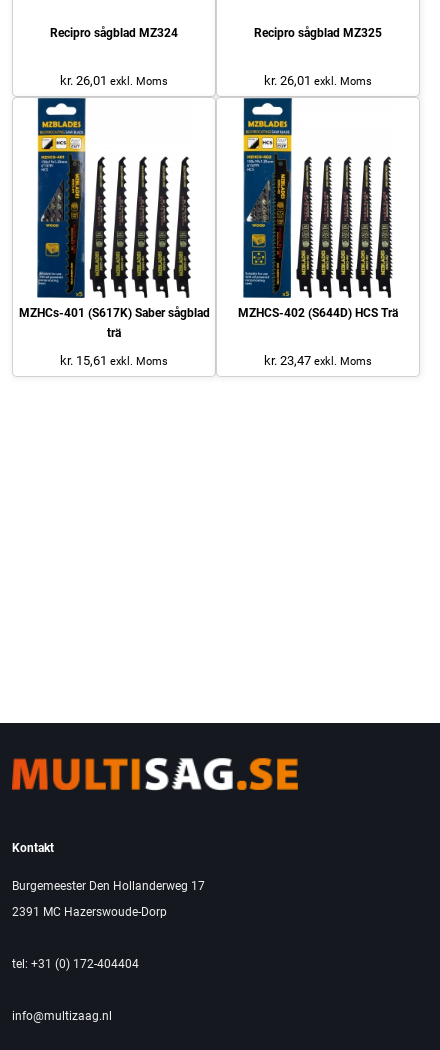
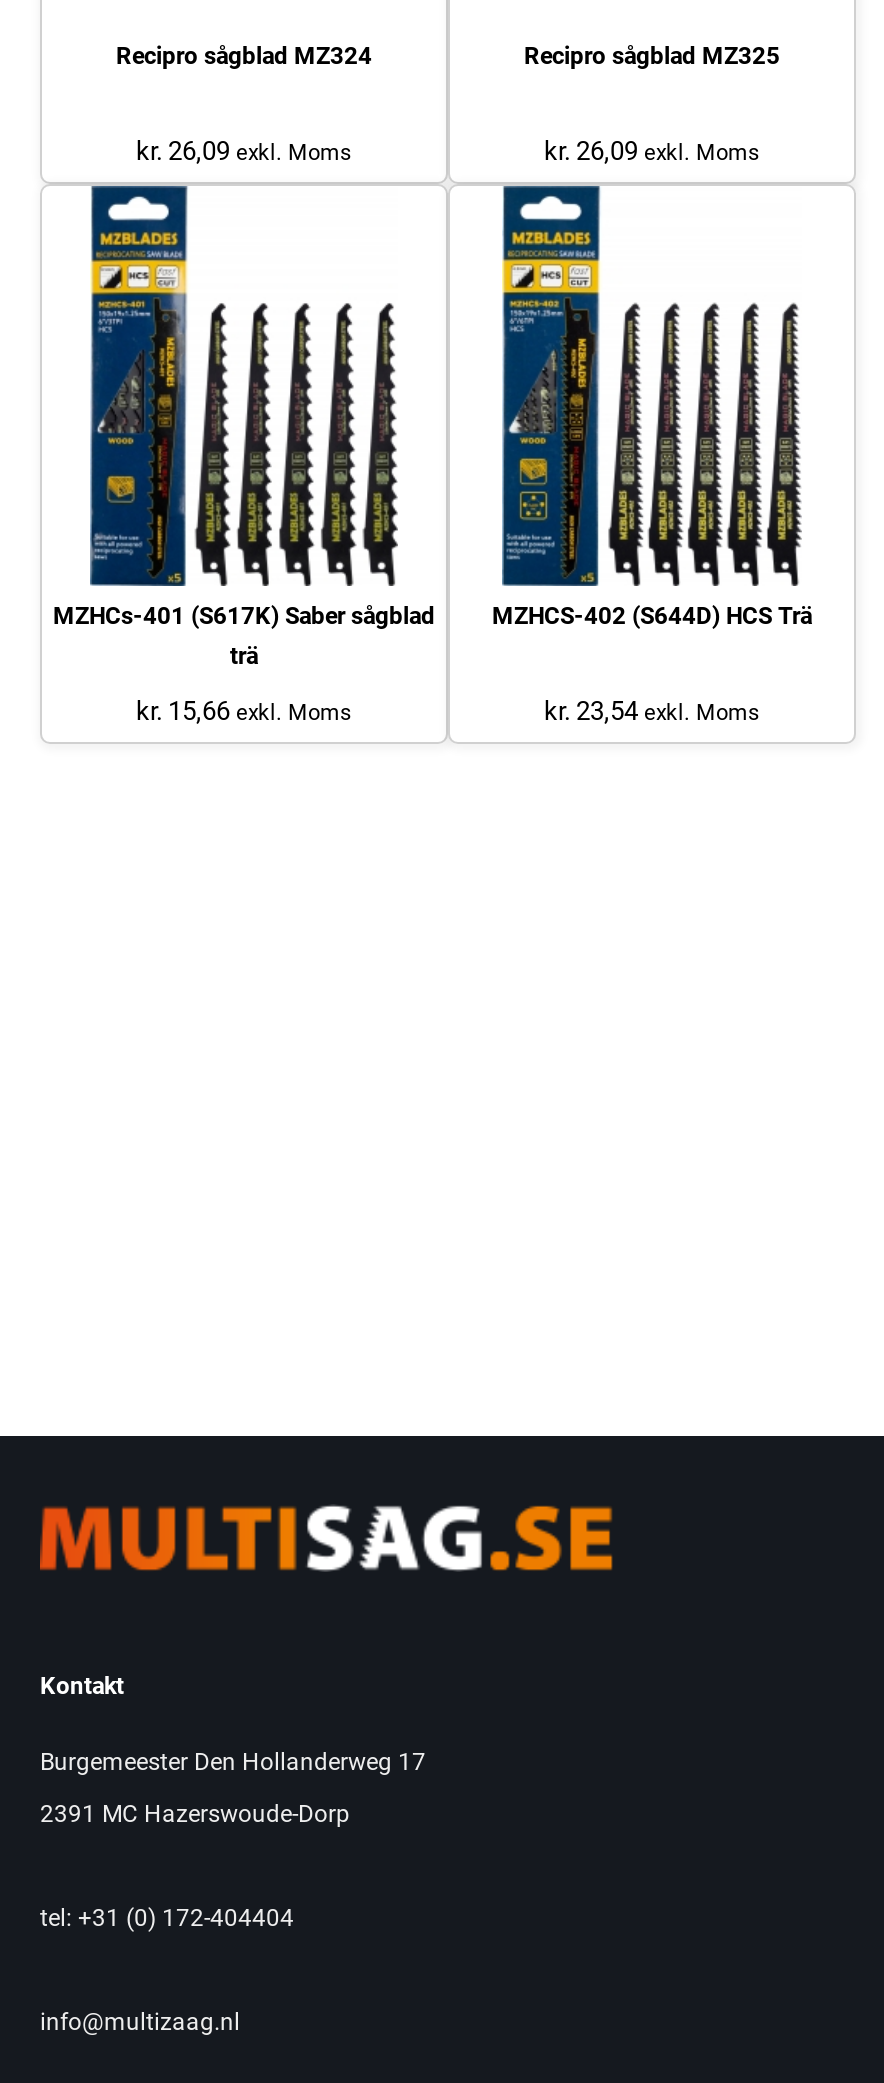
[60,73,168,88] kr. 26,01 exkl. Moms -> [136,135,352,165] kr. 26,09 exkl. Moms
[264,73,372,88] kr. 26,01 exkl. Moms -> [544,135,760,165] kr. 26,09 exkl. Moms
[60,353,168,368] kr. 15,61 exkl. Moms -> [136,695,352,725] kr. 15,66 exkl. Moms
[264,353,372,368] kr. 23,47 exkl. Moms -> [544,695,760,725] kr. 23,54 exkl. Moms

